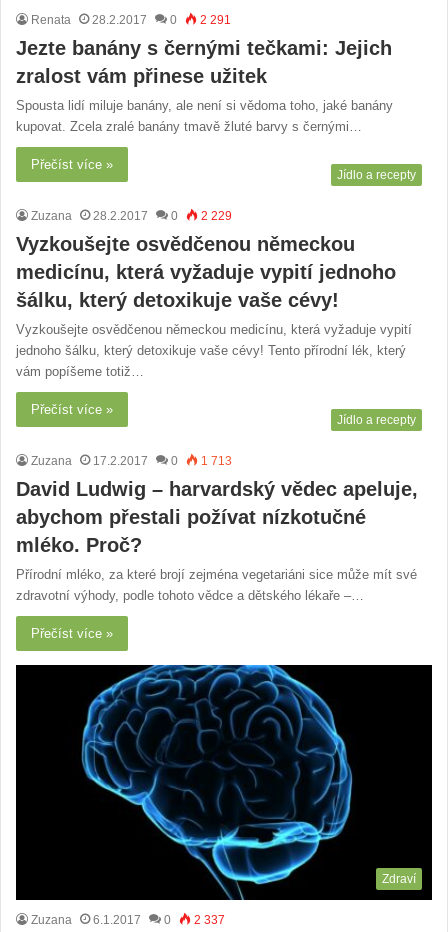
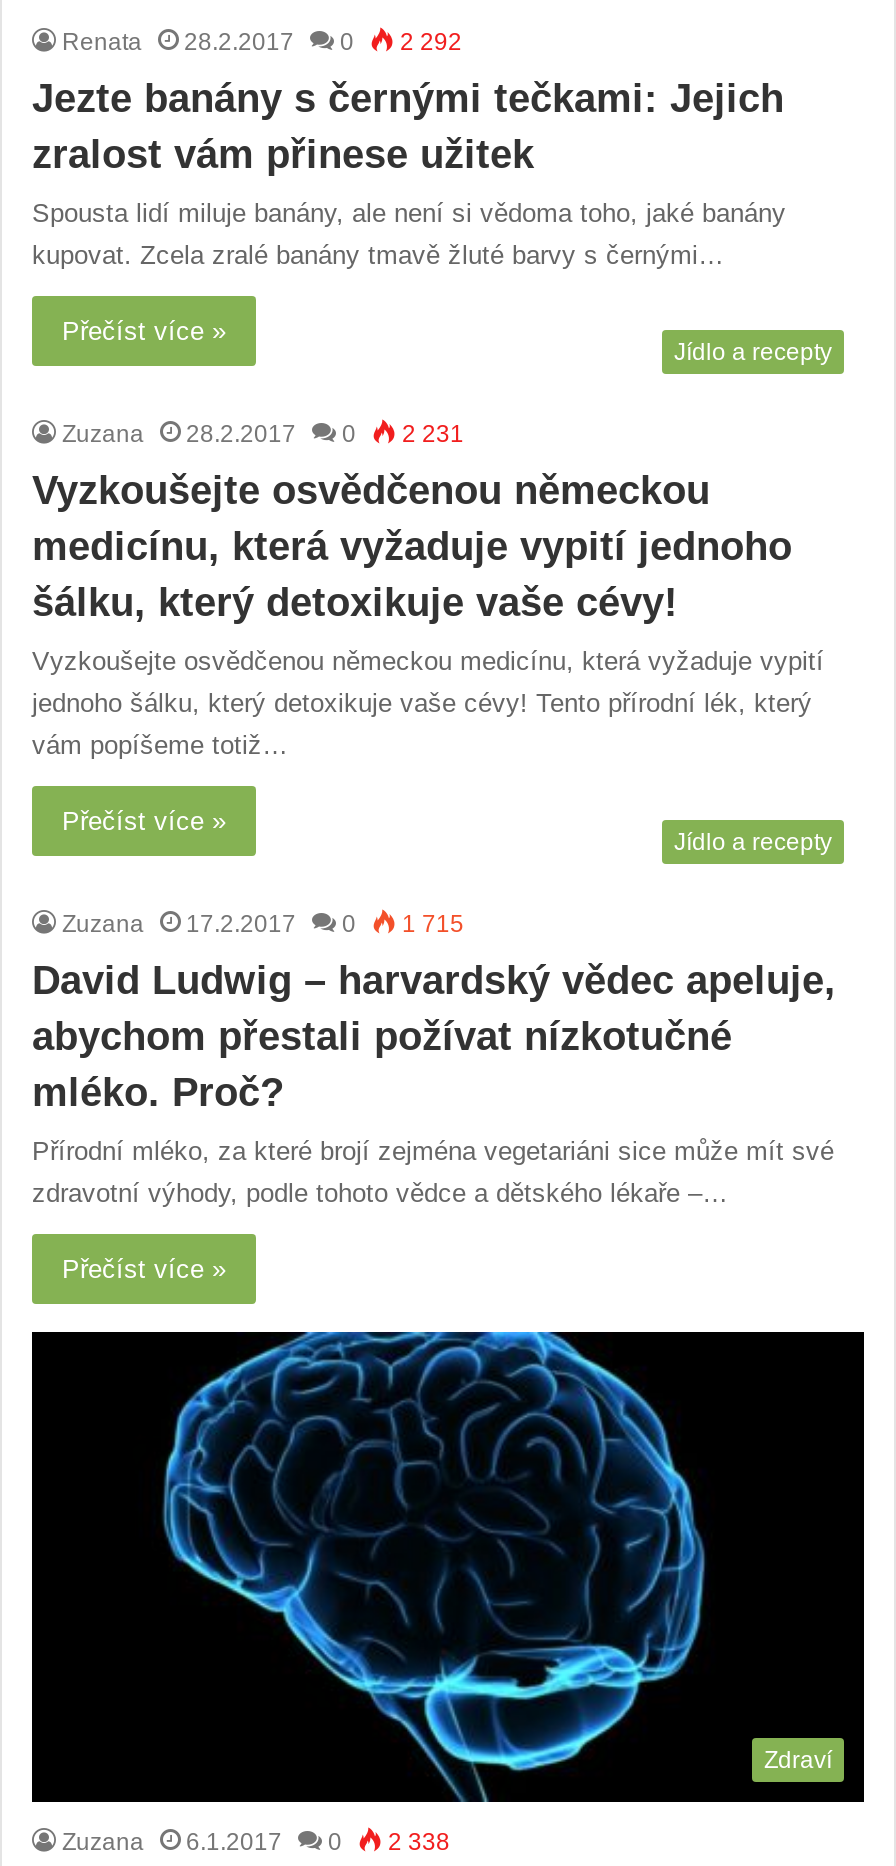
[31,13,231,27] Renata 28.2.2017 0 2 291 -> [62,28,462,56] Renata 28.2.2017 0 2 292
[31,209,232,223] Zuzana 28.2.2017 0 2 229 -> [62,420,464,448] Zuzana 28.2.2017 0 2 231
[31,454,232,468] Zuzana 17.2.2017 0 1 713 -> [62,910,464,938] Zuzana 17.2.2017 0 1 715
[31,913,225,927] Zuzana 6.1.2017 0 2 337 -> [62,1827,450,1855] Zuzana 6.1.2017 0 2 338

